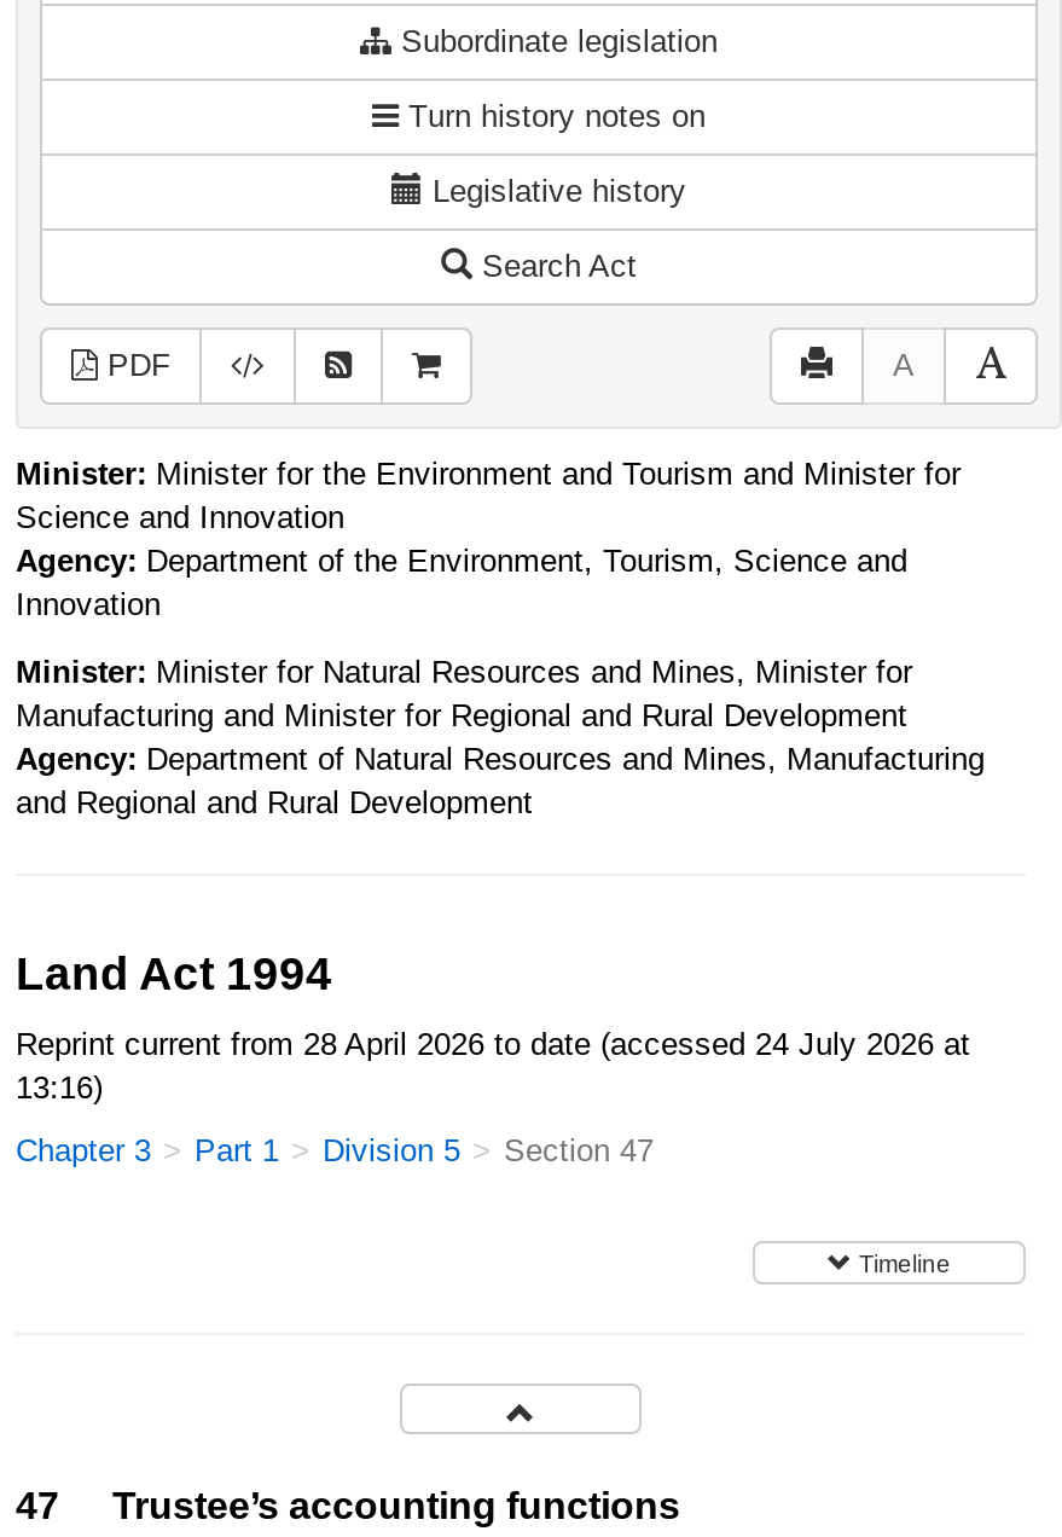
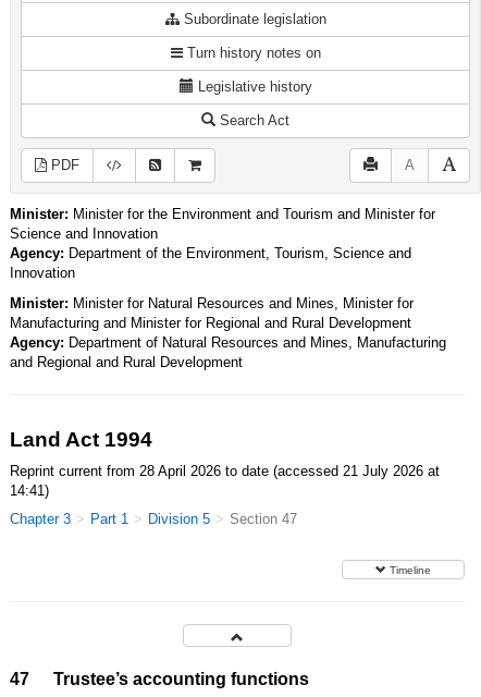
[16,1026,970,1062] Reprint current from 28 April 2026 to date (accessed 24 July 2026 at -> [10,463,440,479] Reprint current from 28 April 2026 to date (accessed 21 July 2026 at
[16,1069,103,1106] 13:16) -> [10,482,49,499] 14:41)

